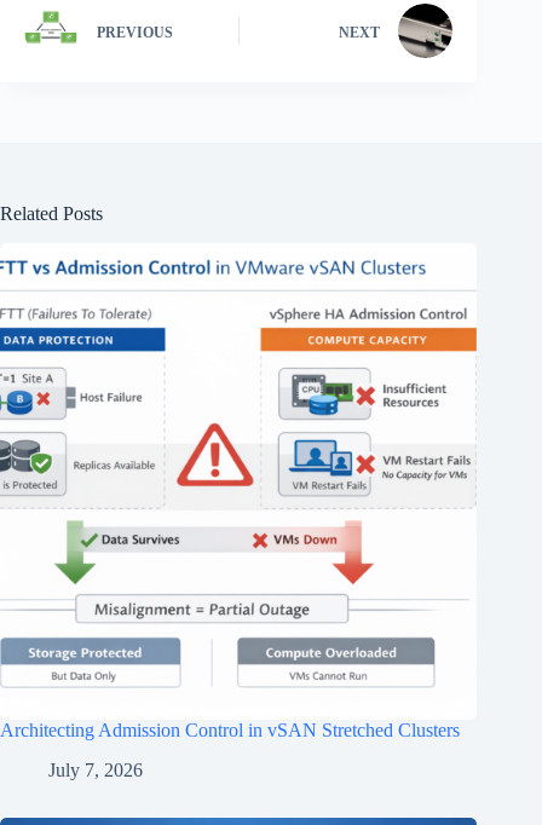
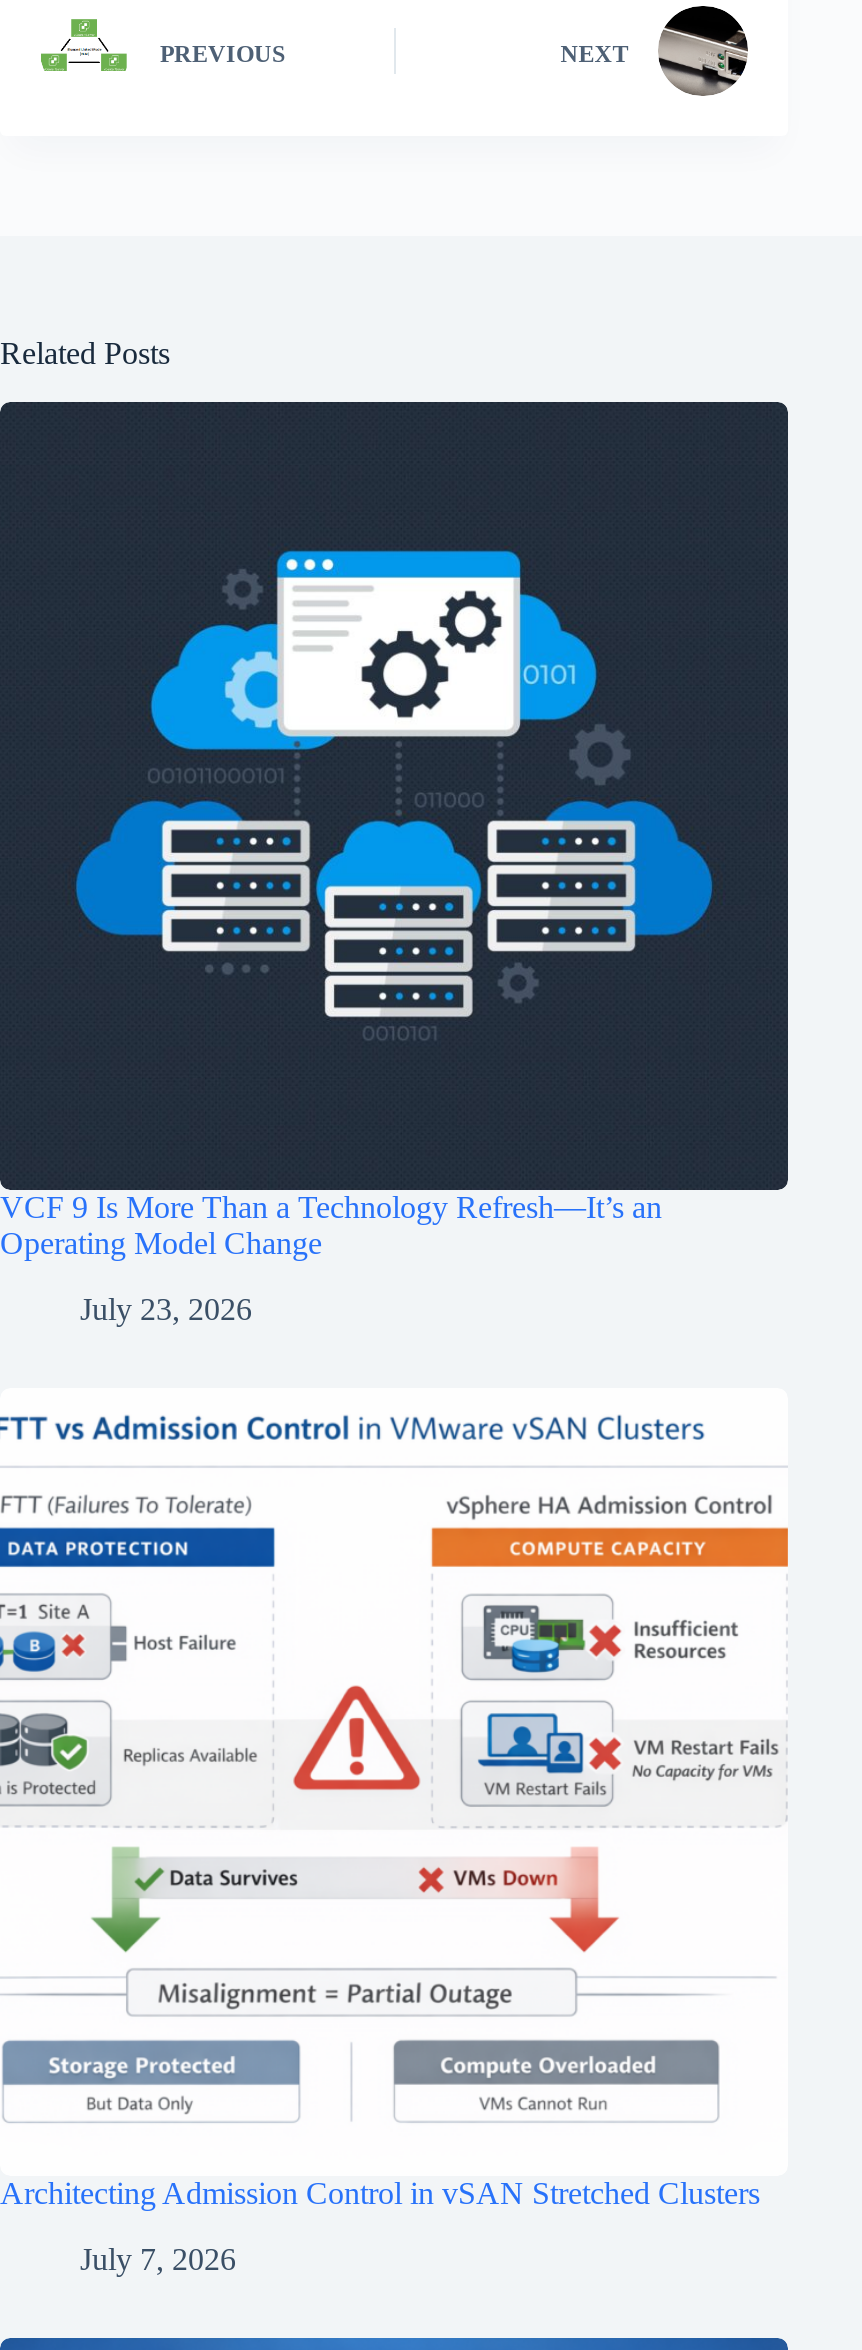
none -> [0,400,790,1326] [image] | VCF 9 Is More Than a Technology Refresh—It’s an | Operating Model Change | July 23, 2026

